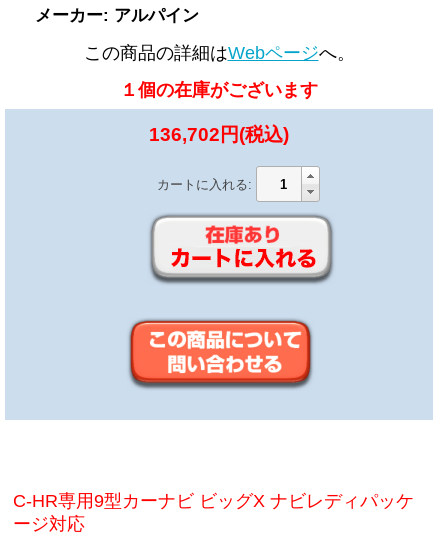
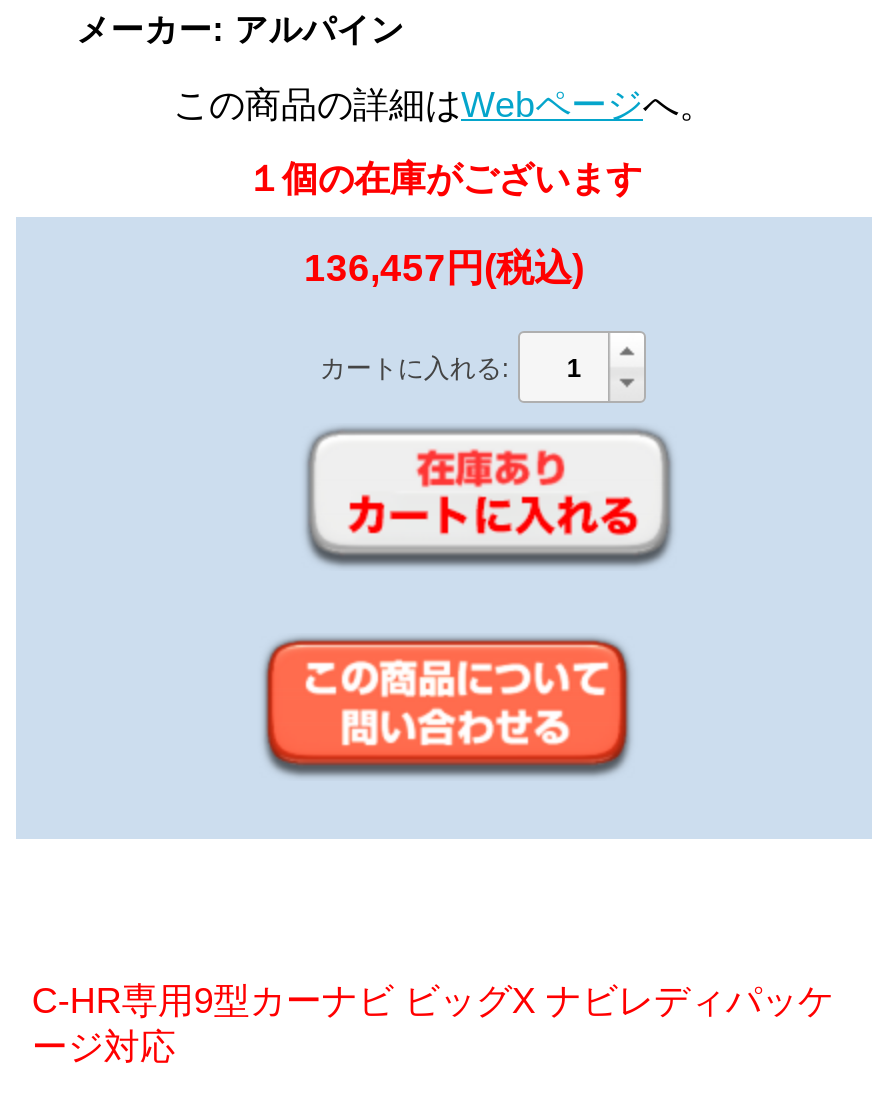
[149,124,289,145] 136,702円(税込) -> [304,247,584,289] 136,457円(税込)

